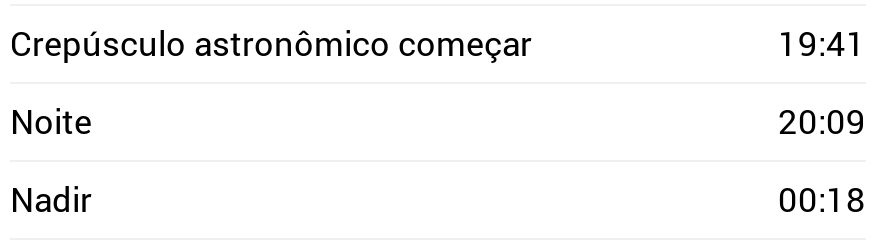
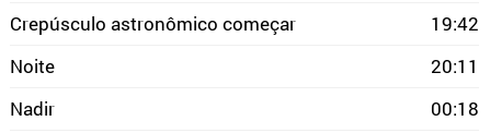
[778,20,866,66] 19:41 -> [431,11,479,36] 19:42
[778,98,866,144] 20:09 -> [431,53,479,78] 20:11

